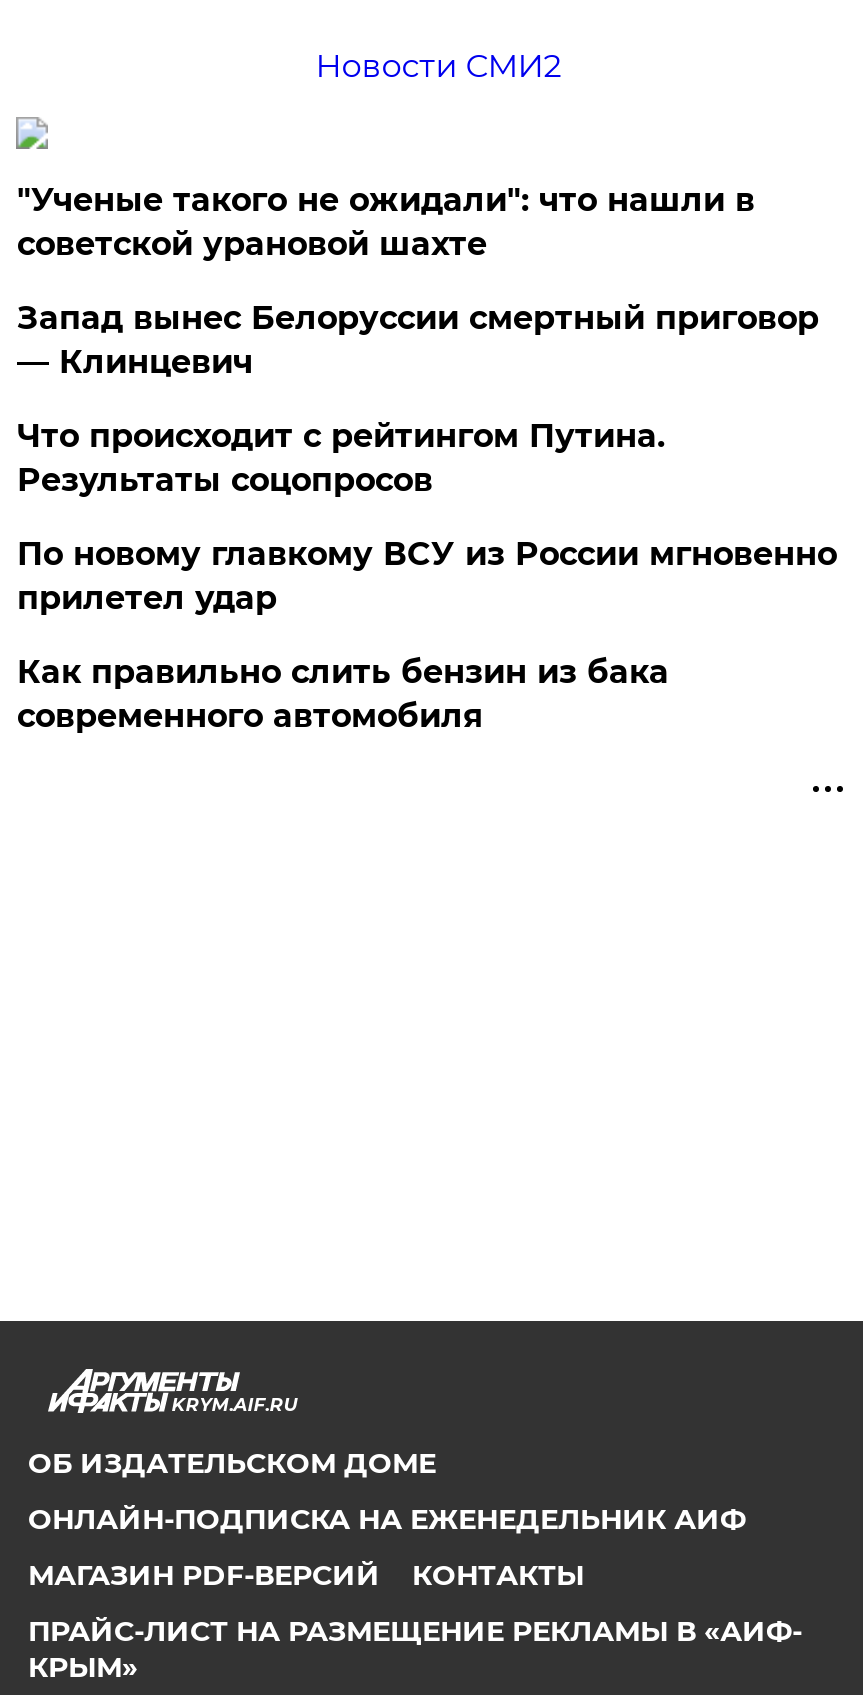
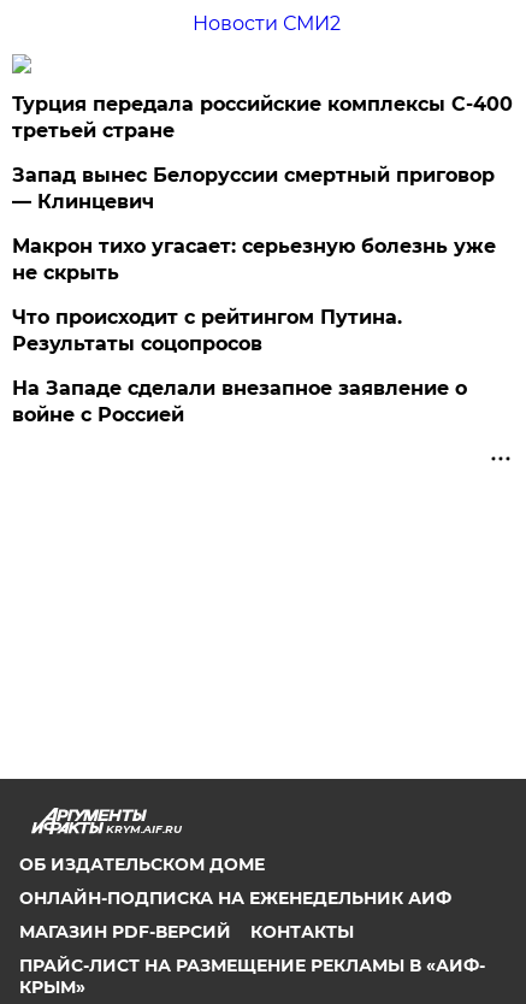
[17,181,755,263] "Ученые такого не ожидали": что нашли в | советской урановой шахте -> [13,93,513,142] Турция передала российские комплексы С-400 | третьей стране
none -> [13,235,496,284] Макрон тихо угасает: серьезную болезнь уже | не скрыть
moved [17,417,665,499] -> [13,306,403,355]: Что происходит с рейтингом Путина. | Результаты соцопросов
[17,535,837,735] По новому главкому ВСУ из России мгновенно | прилетел удар | Как правильно слить бензин из бака | современного автомобиля -> [13,377,468,426] На Западе сделали внезапное заявление о | войне с Россией

